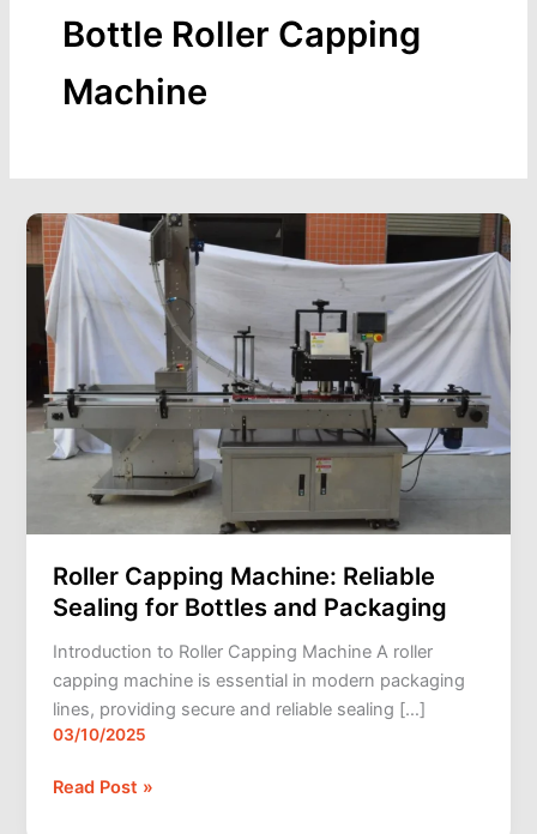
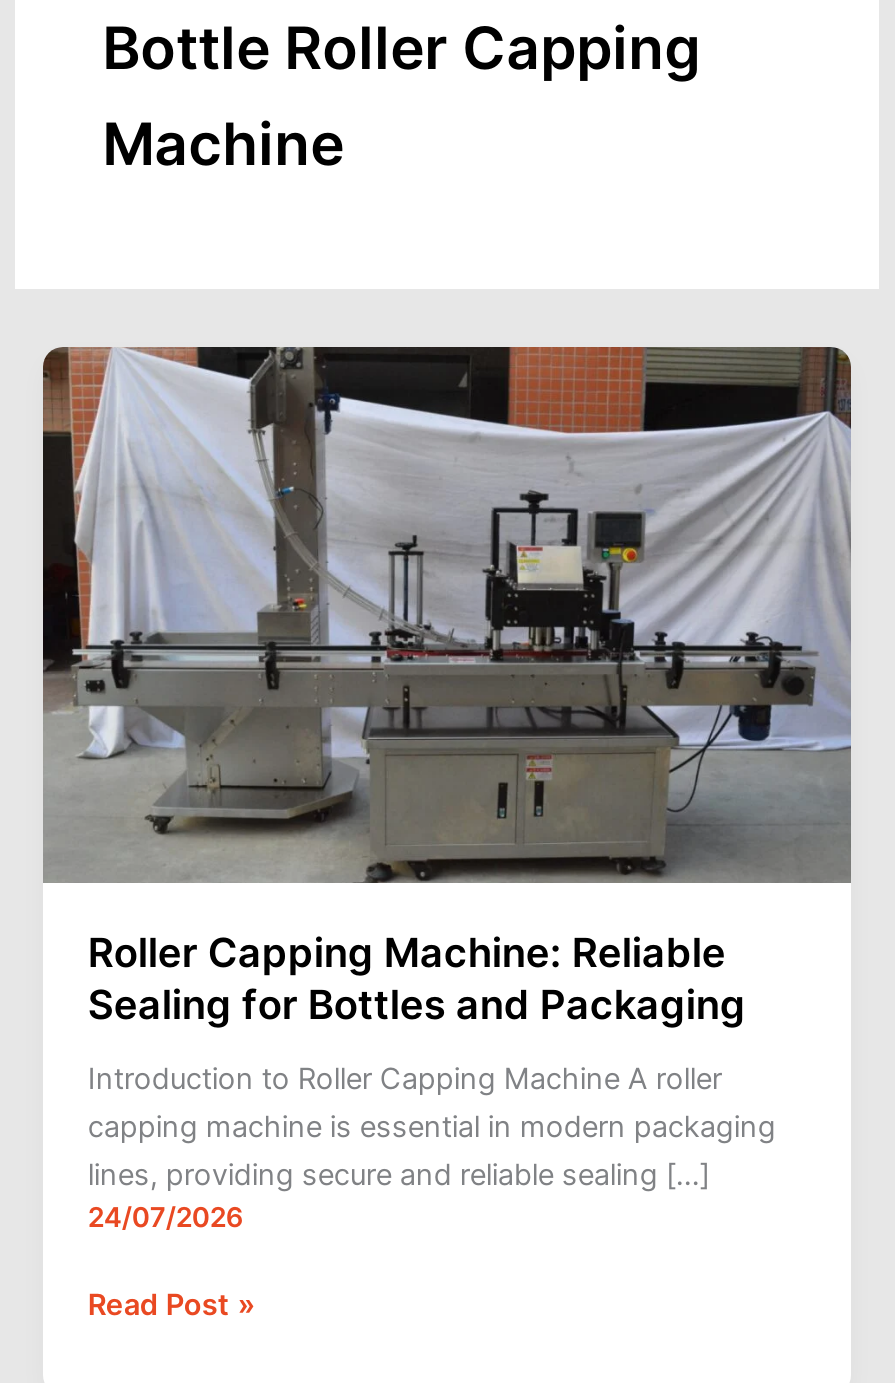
[53,724,147,744] 03/10/2025 -> [88,1200,244,1232] 24/07/2026

